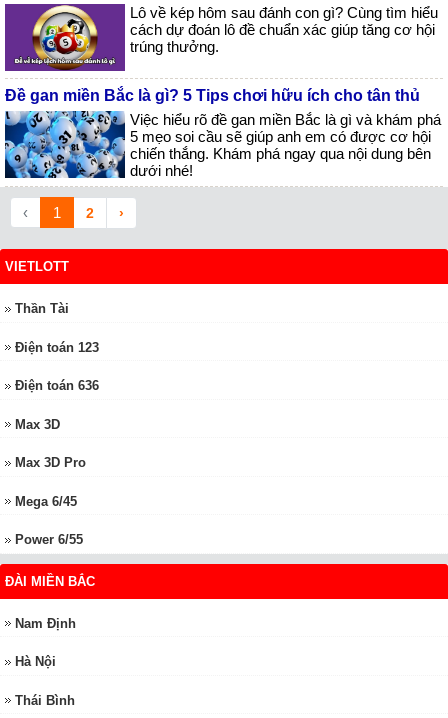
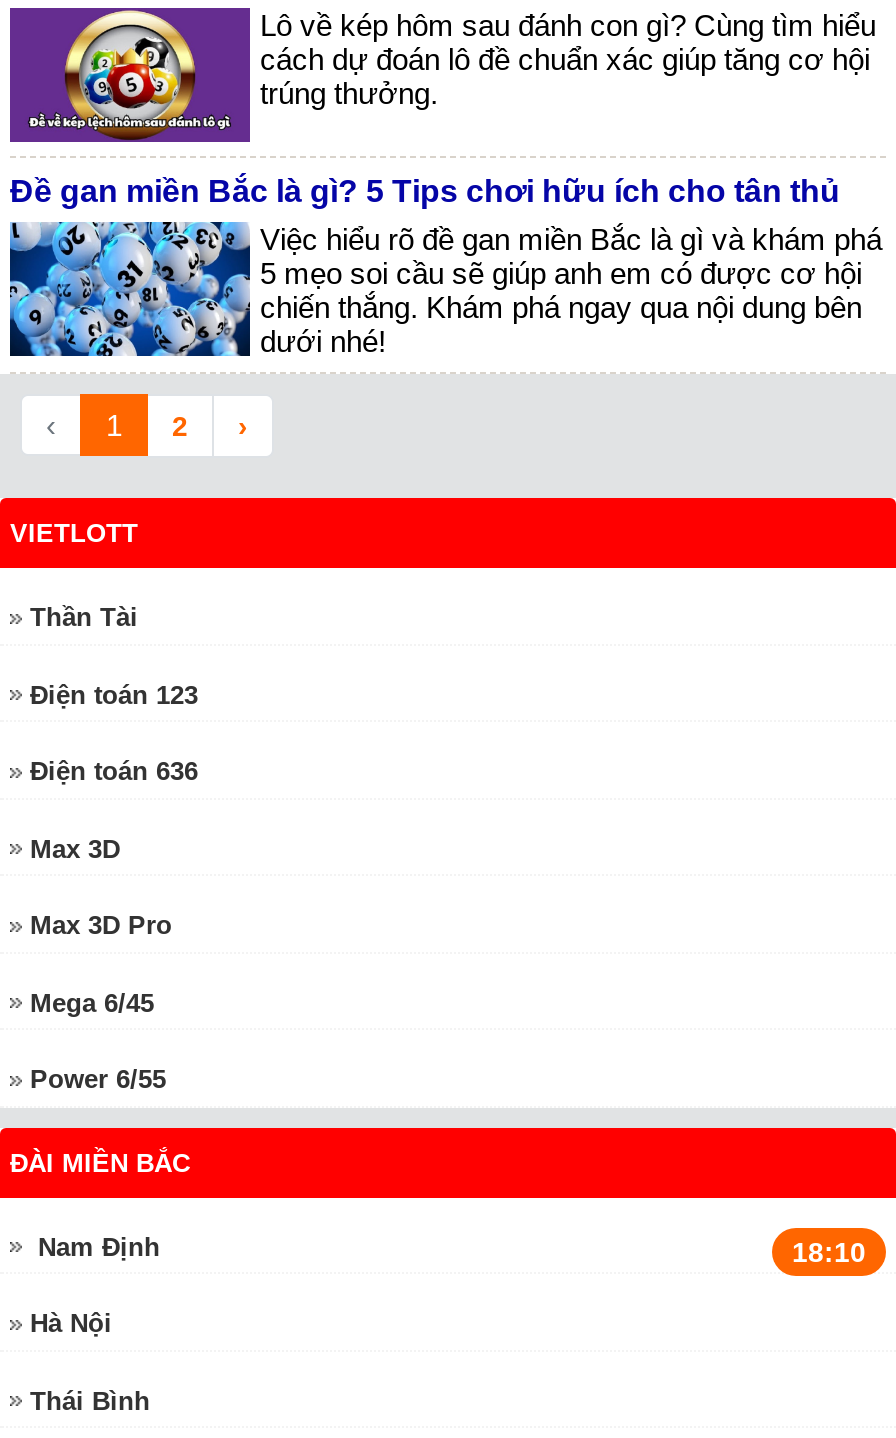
none -> [792,1235,866,1267] 18:10

